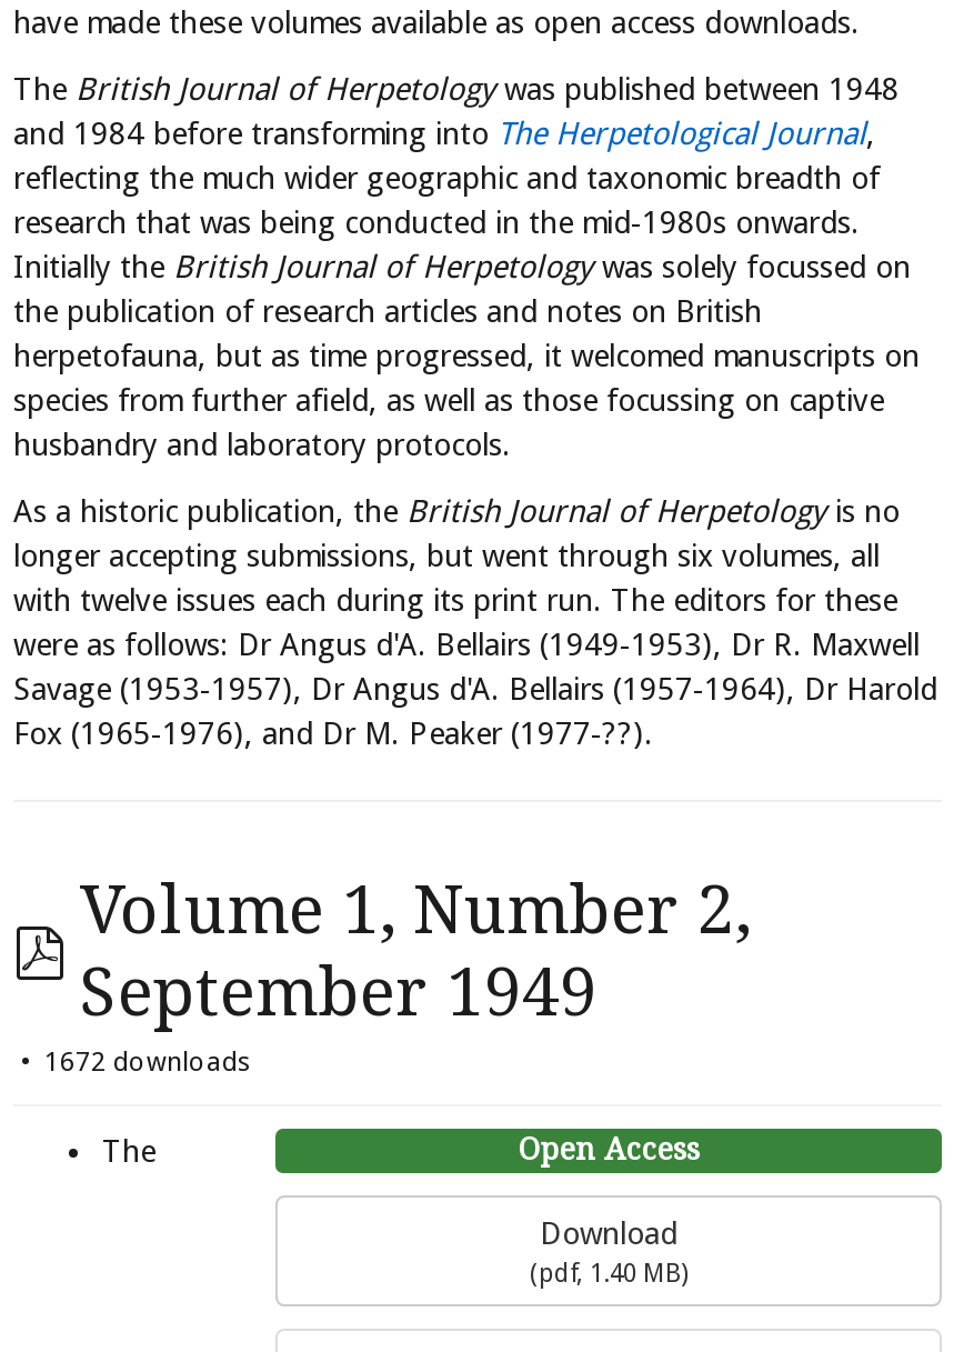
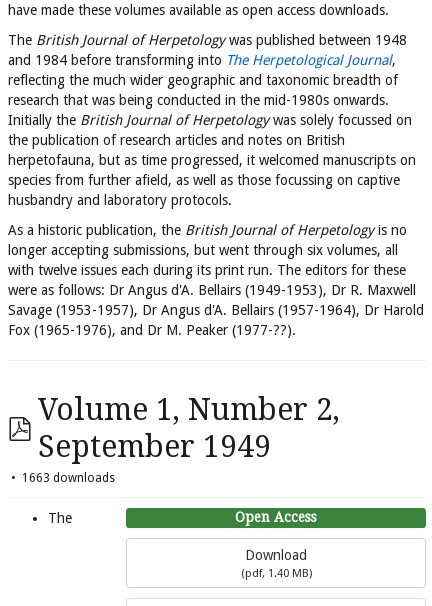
[38,1046,251,1078] 1672 downloads -> [19,471,115,485] 1663 downloads

